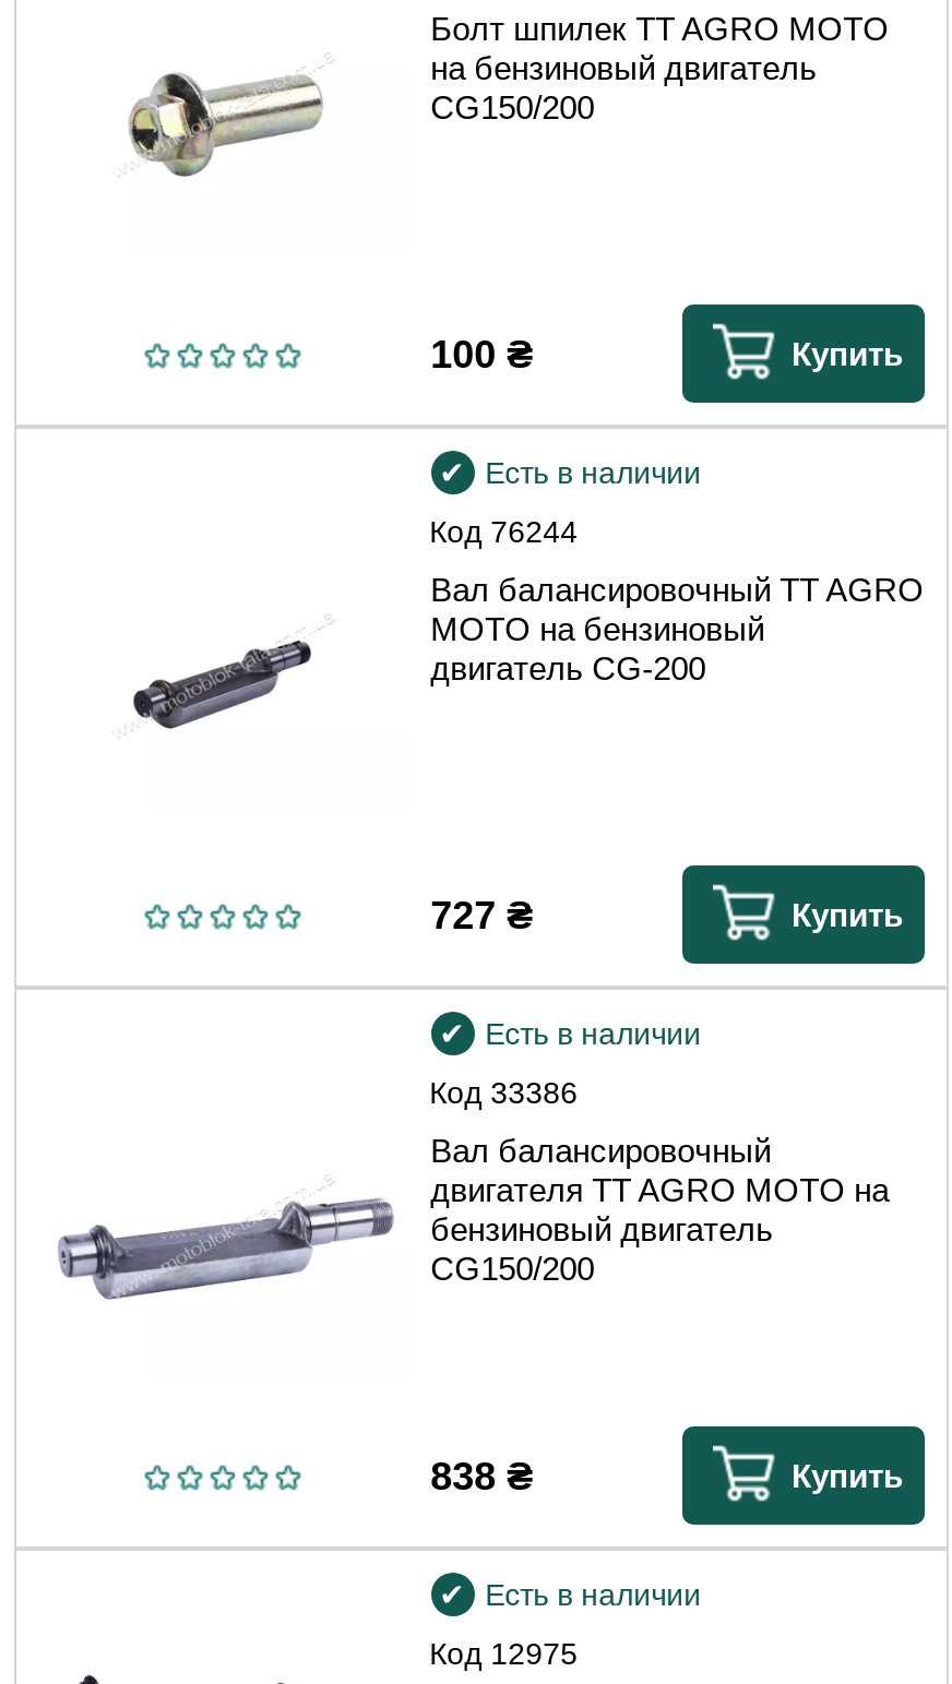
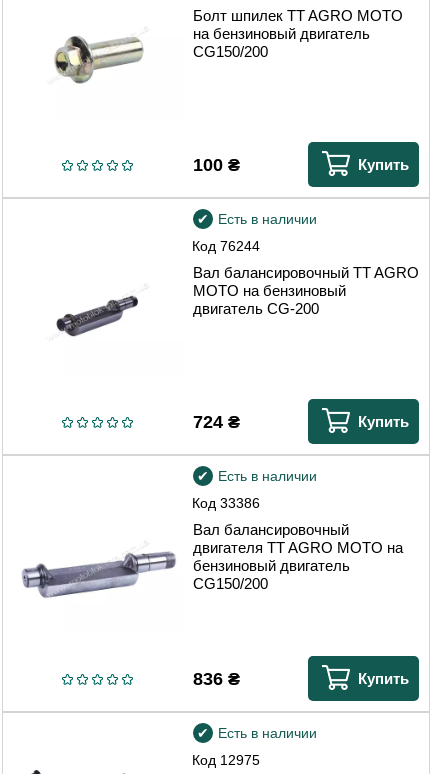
[430,893,533,936] 727 ₴ -> [193,411,240,431] 724 ₴
[430,1454,533,1497] 838 ₴ -> [193,668,240,688] 836 ₴

